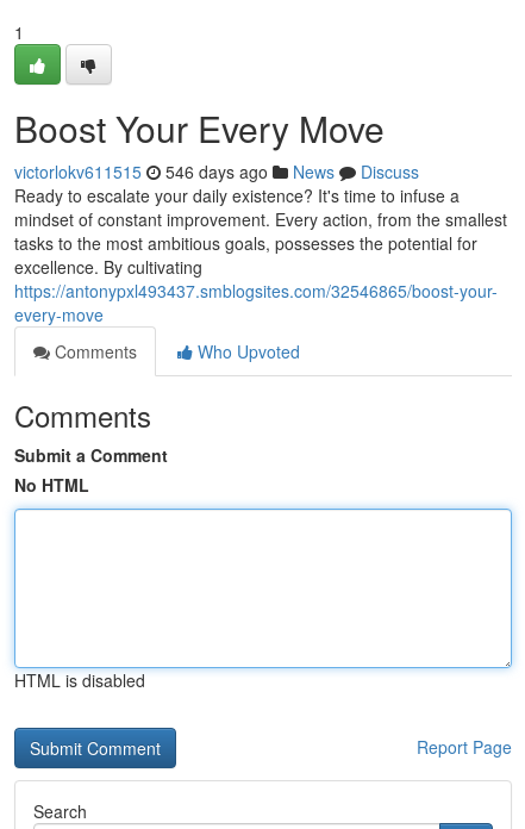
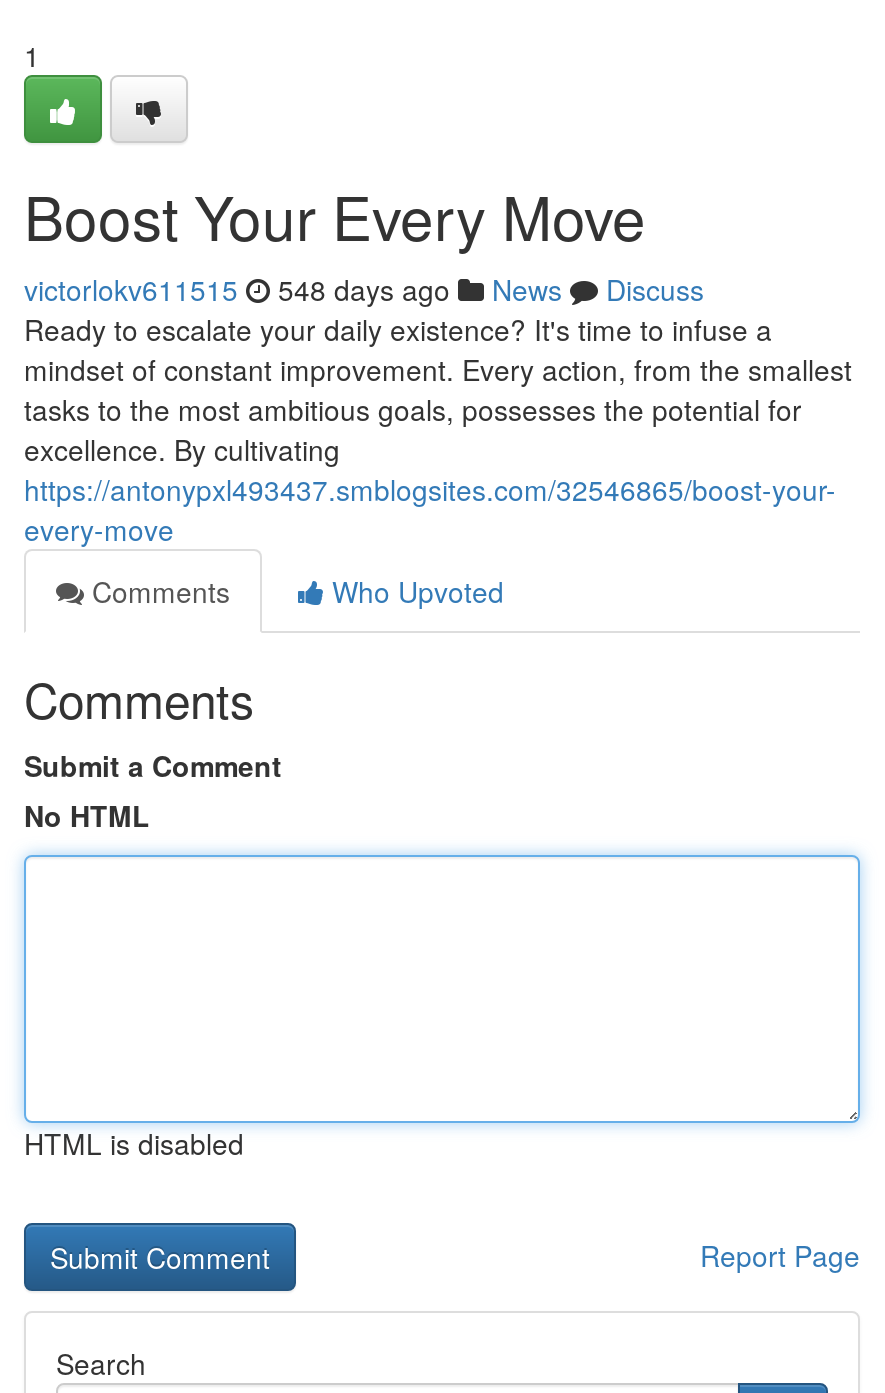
[14,160,419,183] victorlokv611515 546 days ago News Discuss -> [24,269,704,309] victorlokv611515 548 days ago News Discuss

